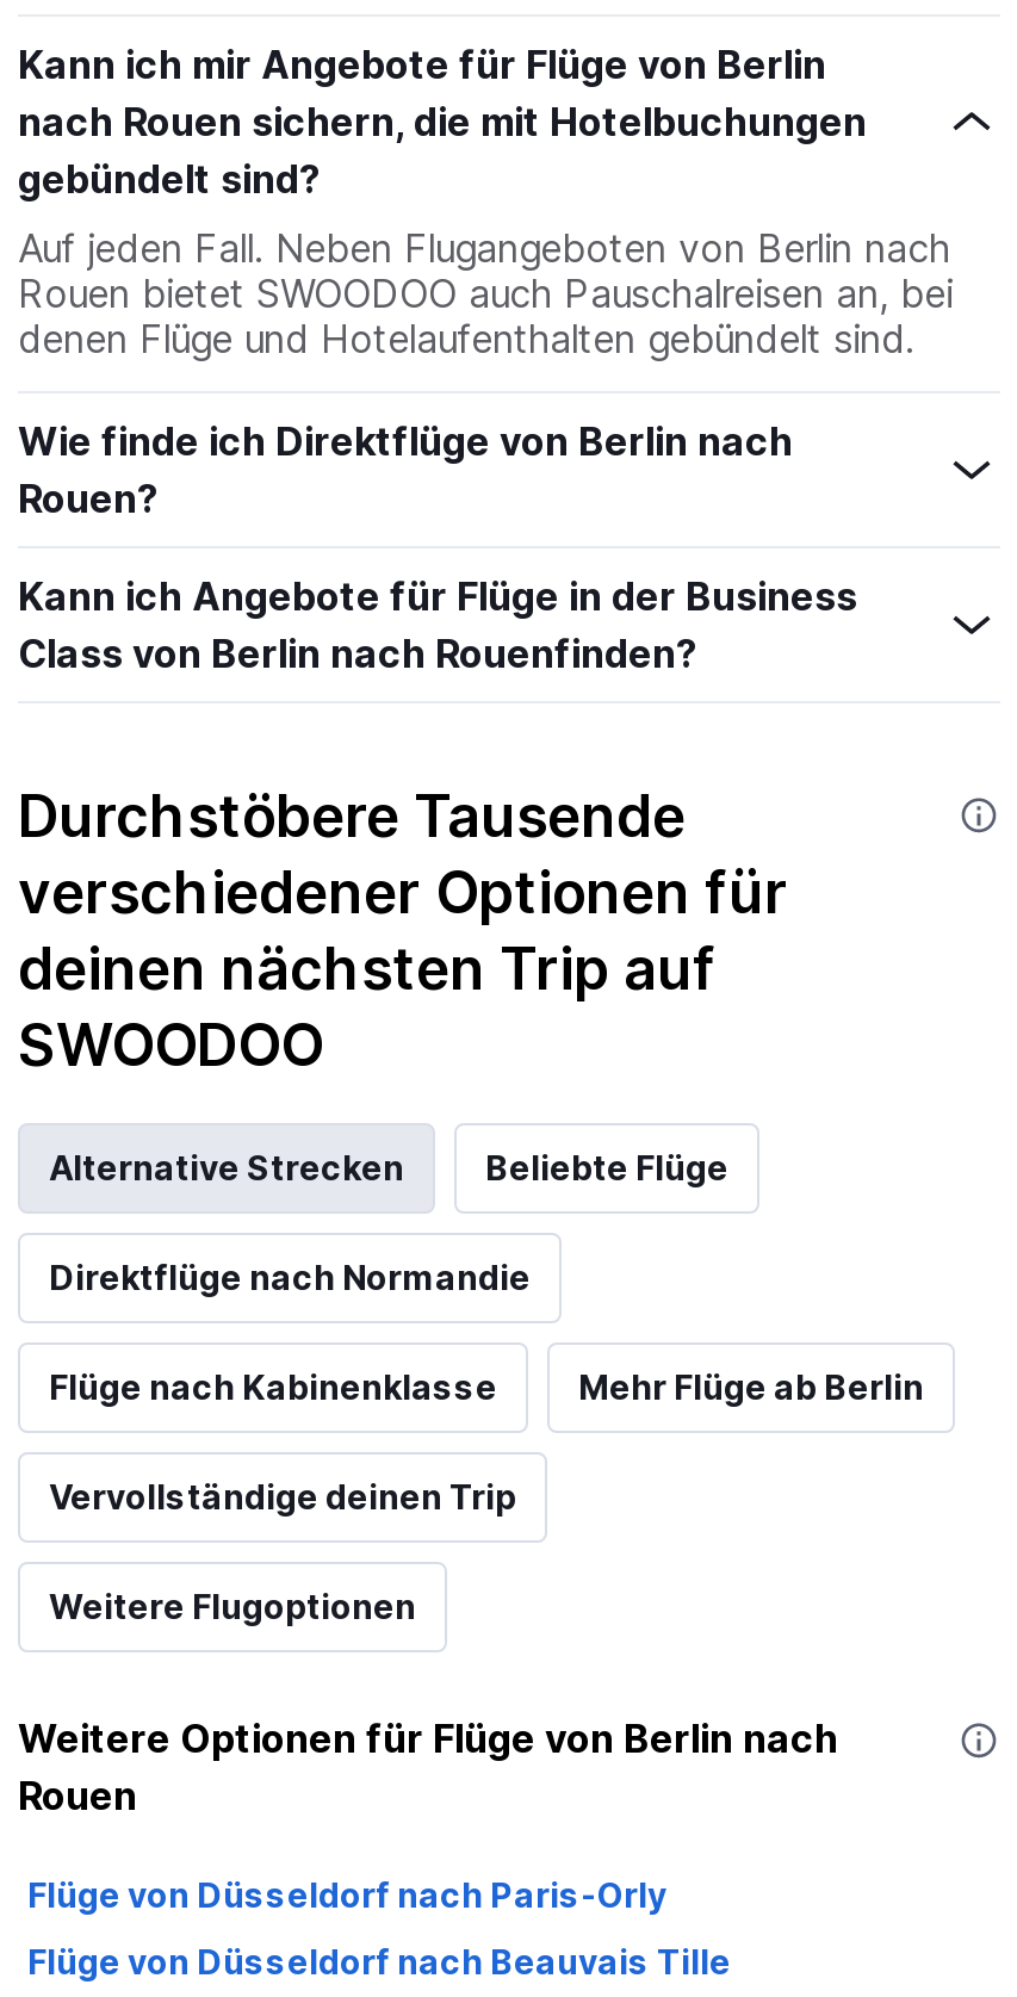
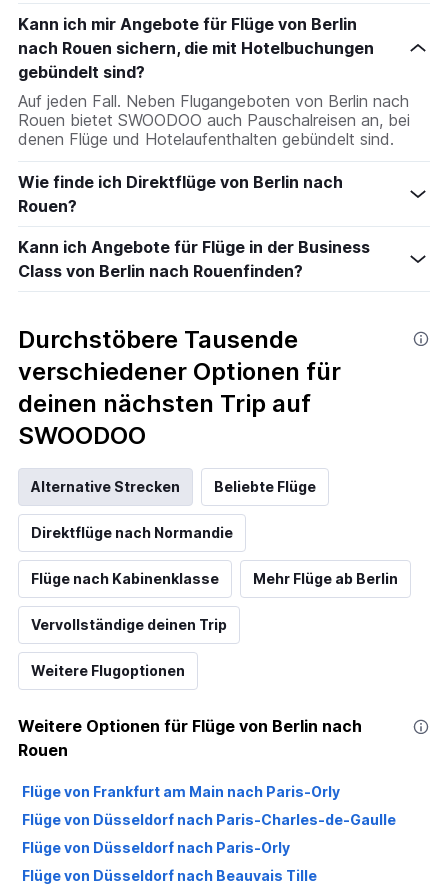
none -> [22,783,396,828] Flüge von Frankfurt am Main nach Paris-Orly | Flüge von Düsseldorf nach Paris-Charles-de-Gaulle

